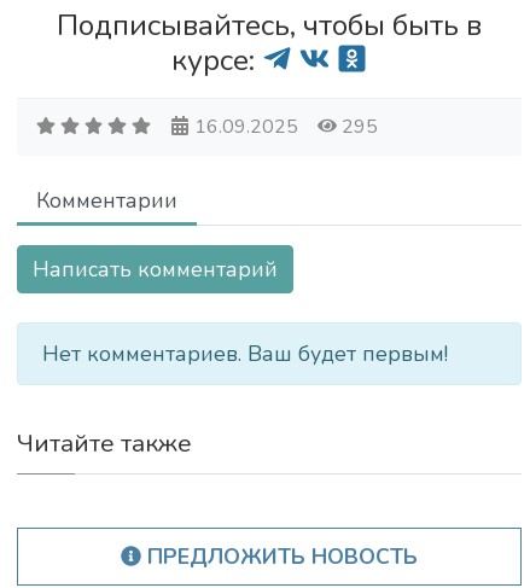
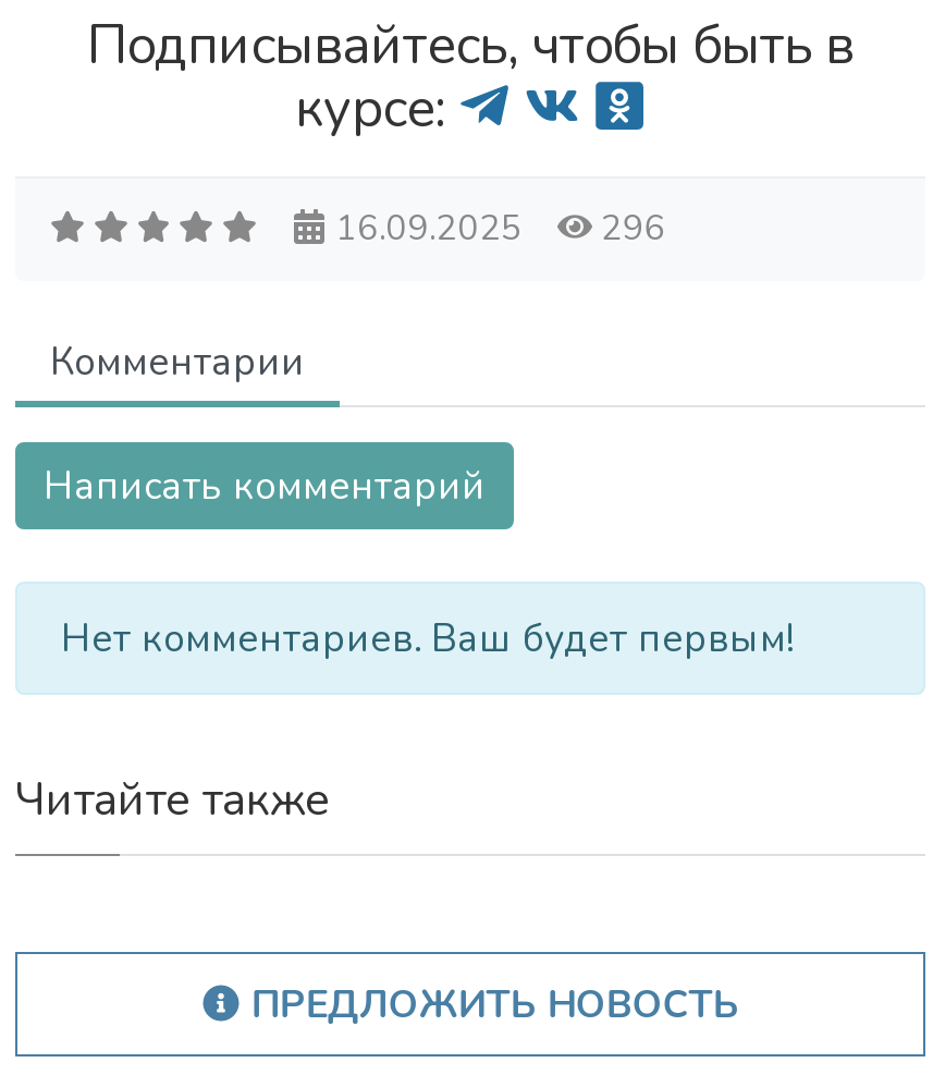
[194,113,378,140] 16.09.2025 295 -> [335,205,666,253] 16.09.2025 296

